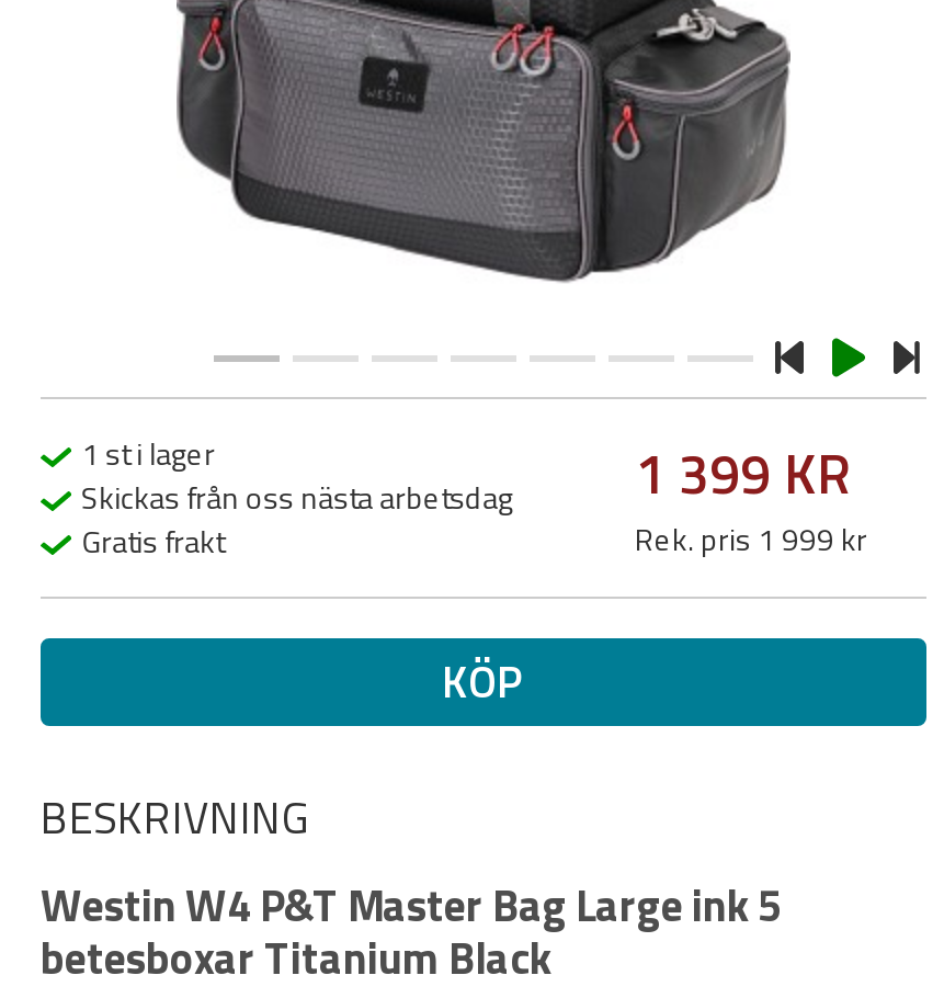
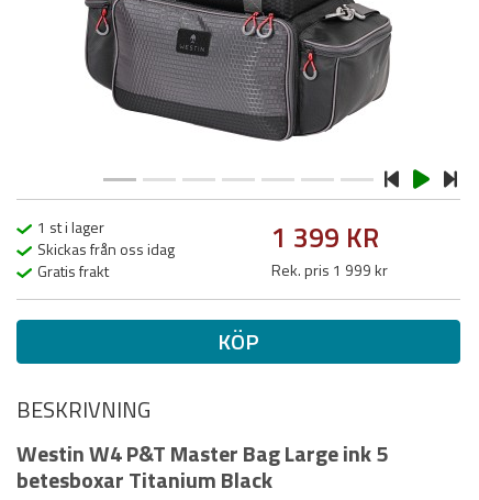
[75,474,513,520] Skickas från oss nästa arbetsdag -> [34,237,174,260] Skickas från oss idag

